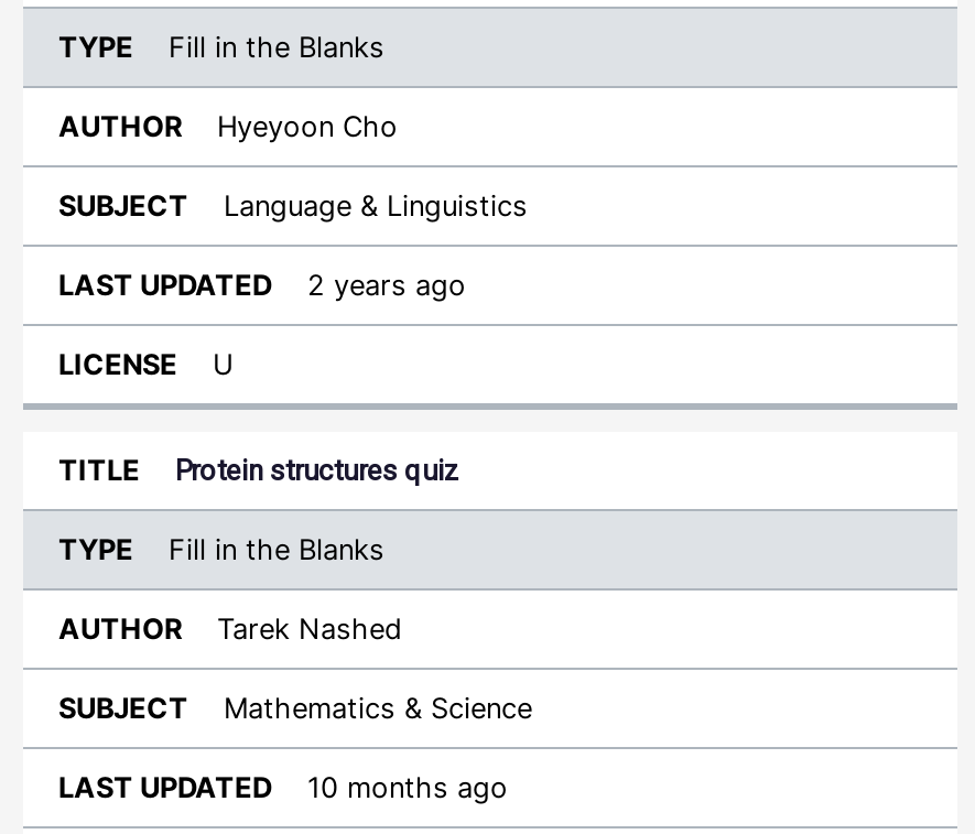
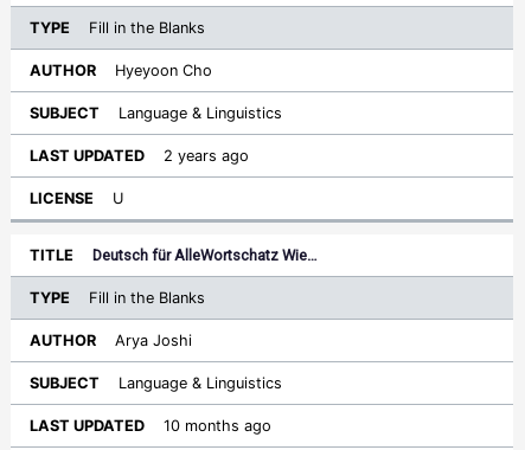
[175,454,459,487] Protein structures quiz -> [92,246,318,264] Deutsch für AlleWortschatz Wie…
[217,613,402,646] Tarek Nashed -> [115,332,192,349] Arya Joshi
[224,692,532,725] Mathematics & Science -> [119,374,282,392] Language & Linguistics

